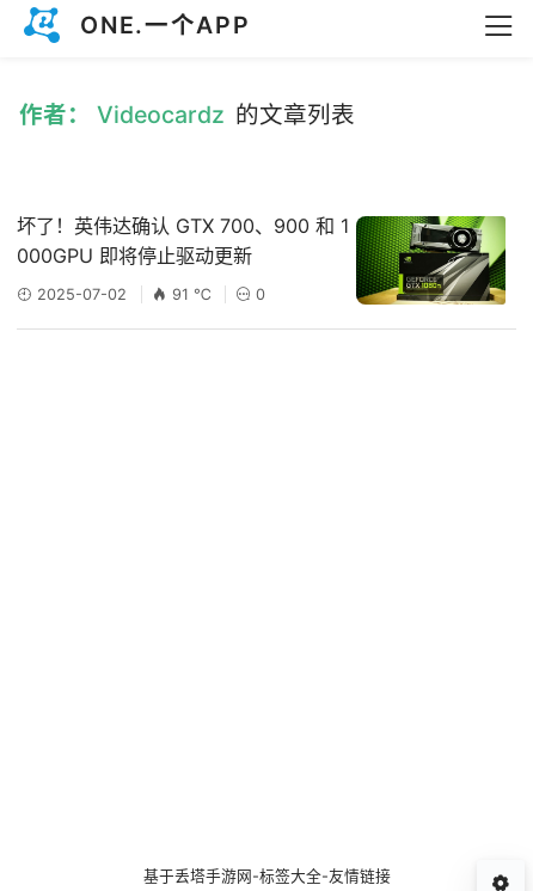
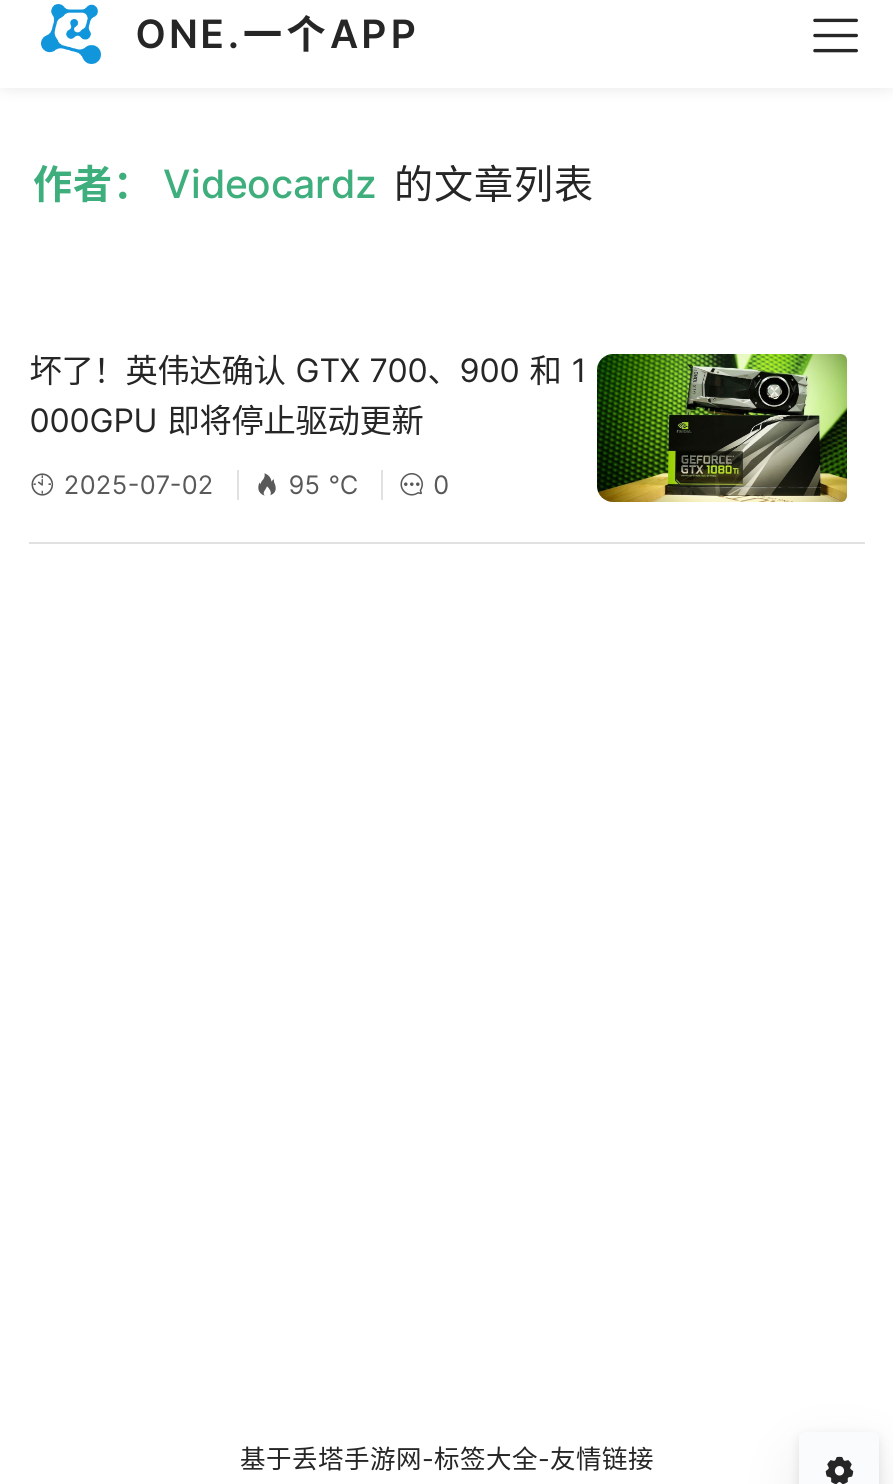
[172,286,216,304] 91 ℃ -> [288,471,366,501] 95 ℃

